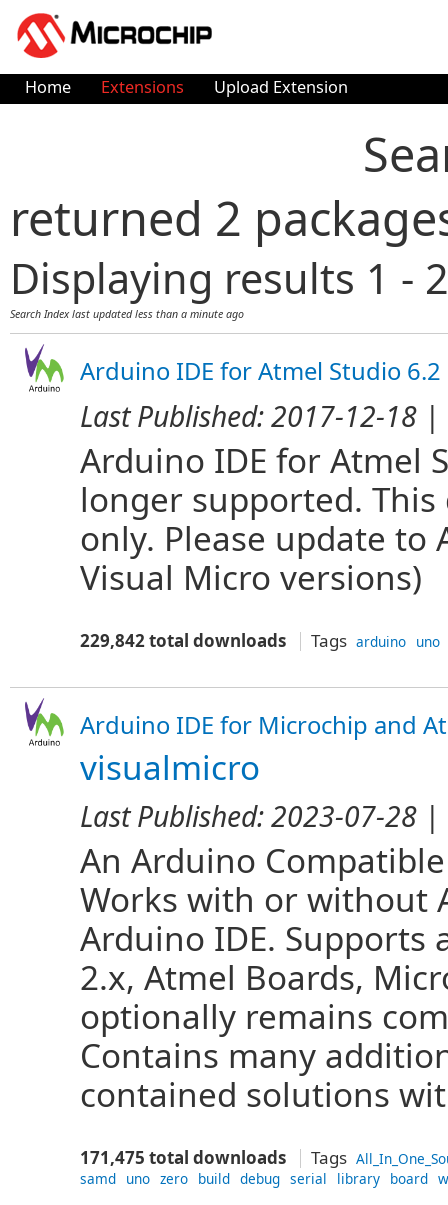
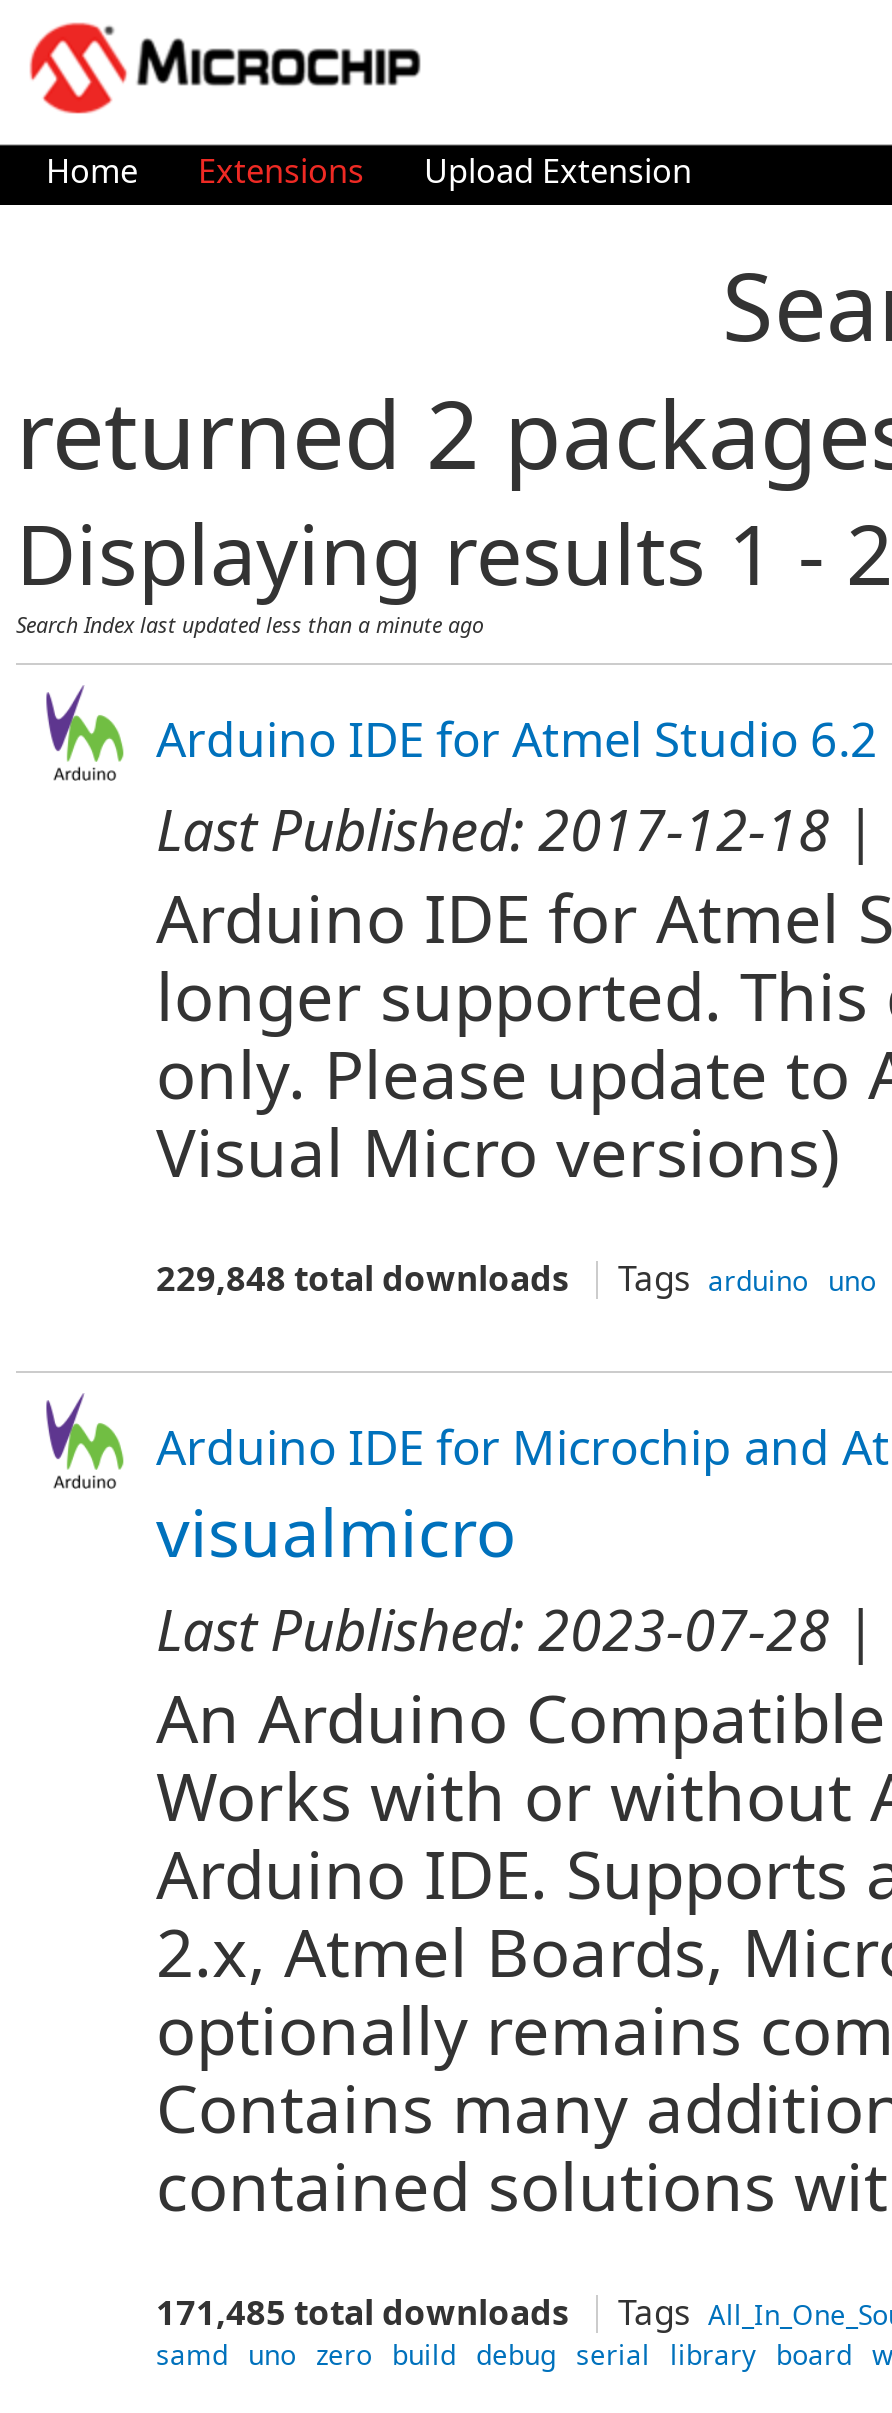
[80,629,290,652] 229,842 total downloads -> [156,1254,576,1300] 229,848 total downloads
[80,1146,290,1169] 171,475 total downloads -> [156,2288,576,2334] 171,485 total downloads

